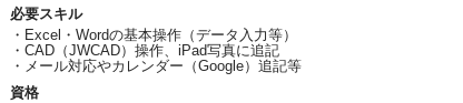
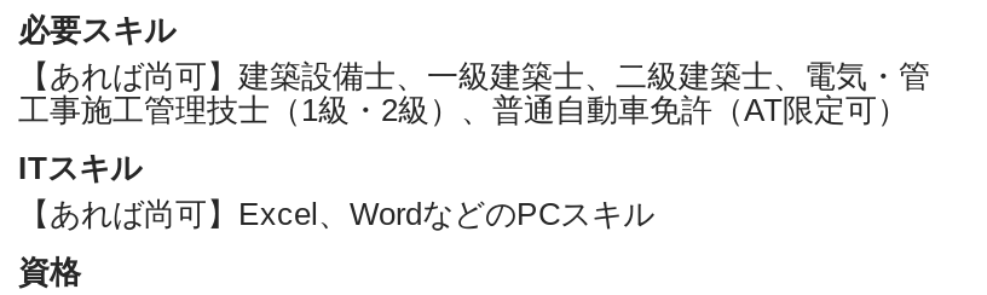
[10,27,302,74] ・Excel・Wordの基本操作（データ入力等） | ・CAD（JWCAD）操作、iPad写真に追記 | ・メール対応やカレンダー（Google）追記等 -> [18,58,930,232] 【あれば尚可】建築設備士、一級建築士、二級建築士、電気・管 | 工事施工管理技士（1級・2級）、普通自動車免許（AT限定可） | ITスキル | 【あれば尚可】Excel、WordなどのPCスキル

